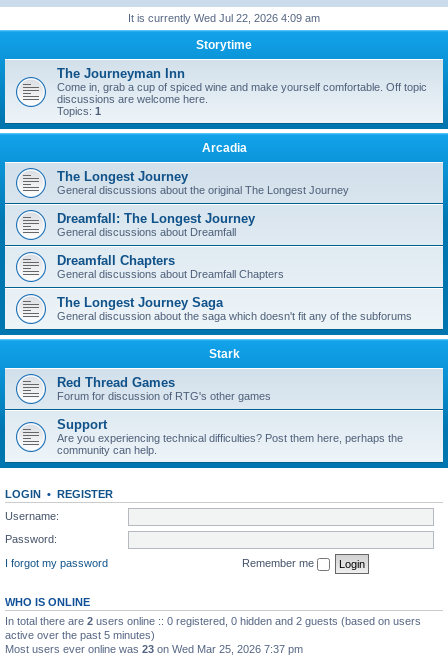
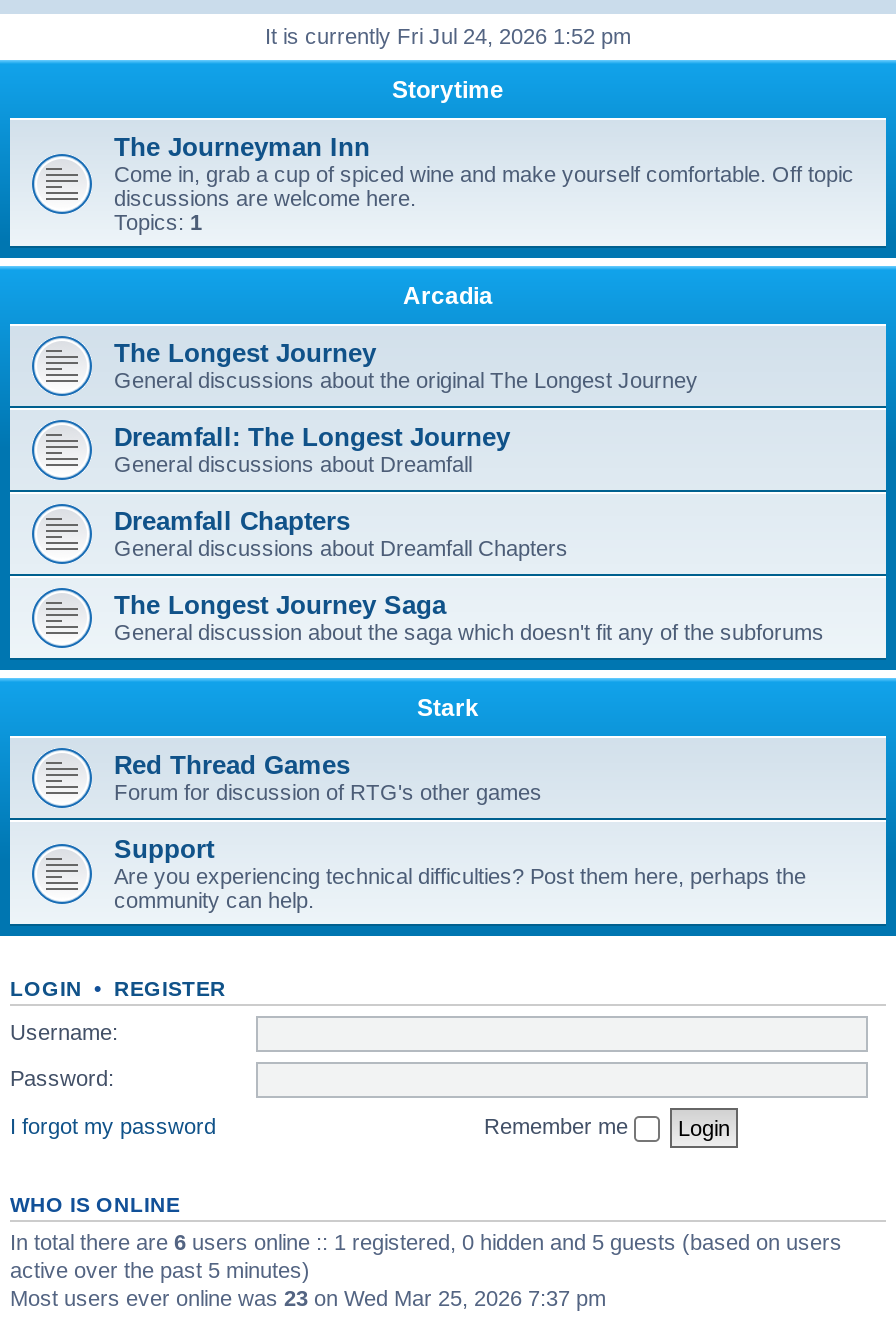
[128,12,320,24] It is currently Wed Jul 22, 2026 4:09 am -> [265,24,631,48] It is currently Fri Jul 24, 2026 1:52 pm
[5,614,421,626] In total there are 2 users online :: 0 registered, 0 hidden and 2 guests (based on users -> [10,1229,842,1253] In total there are 6 users online :: 1 registered, 0 hidden and 5 guests (based on users

